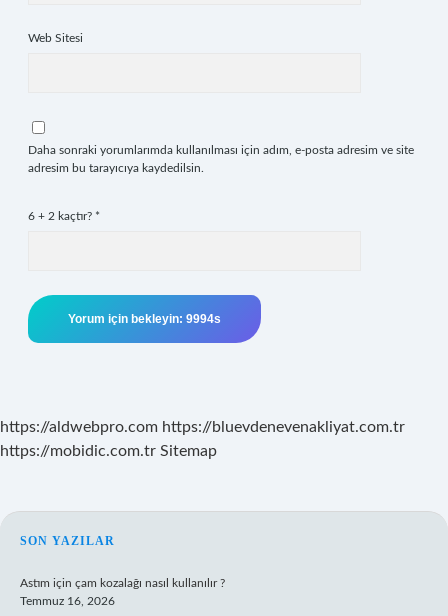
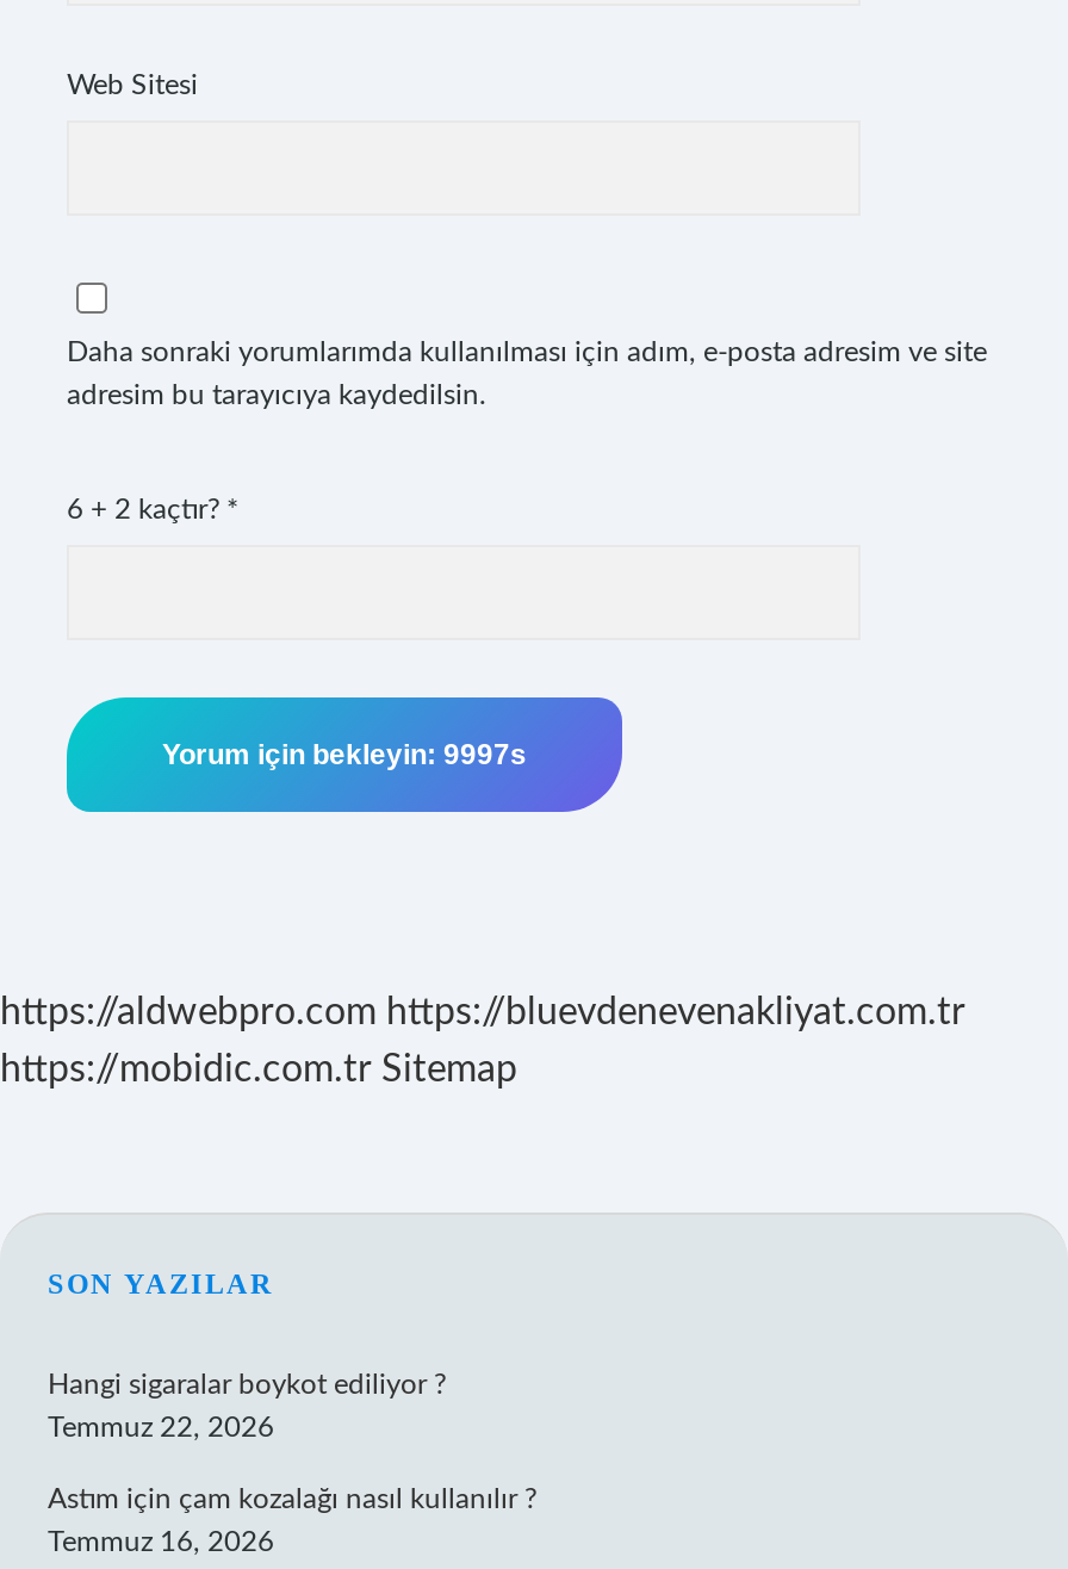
none -> [48,1370,446,1441] Hangi sigaralar boykot ediliyor ? | Temmuz 22, 2026

